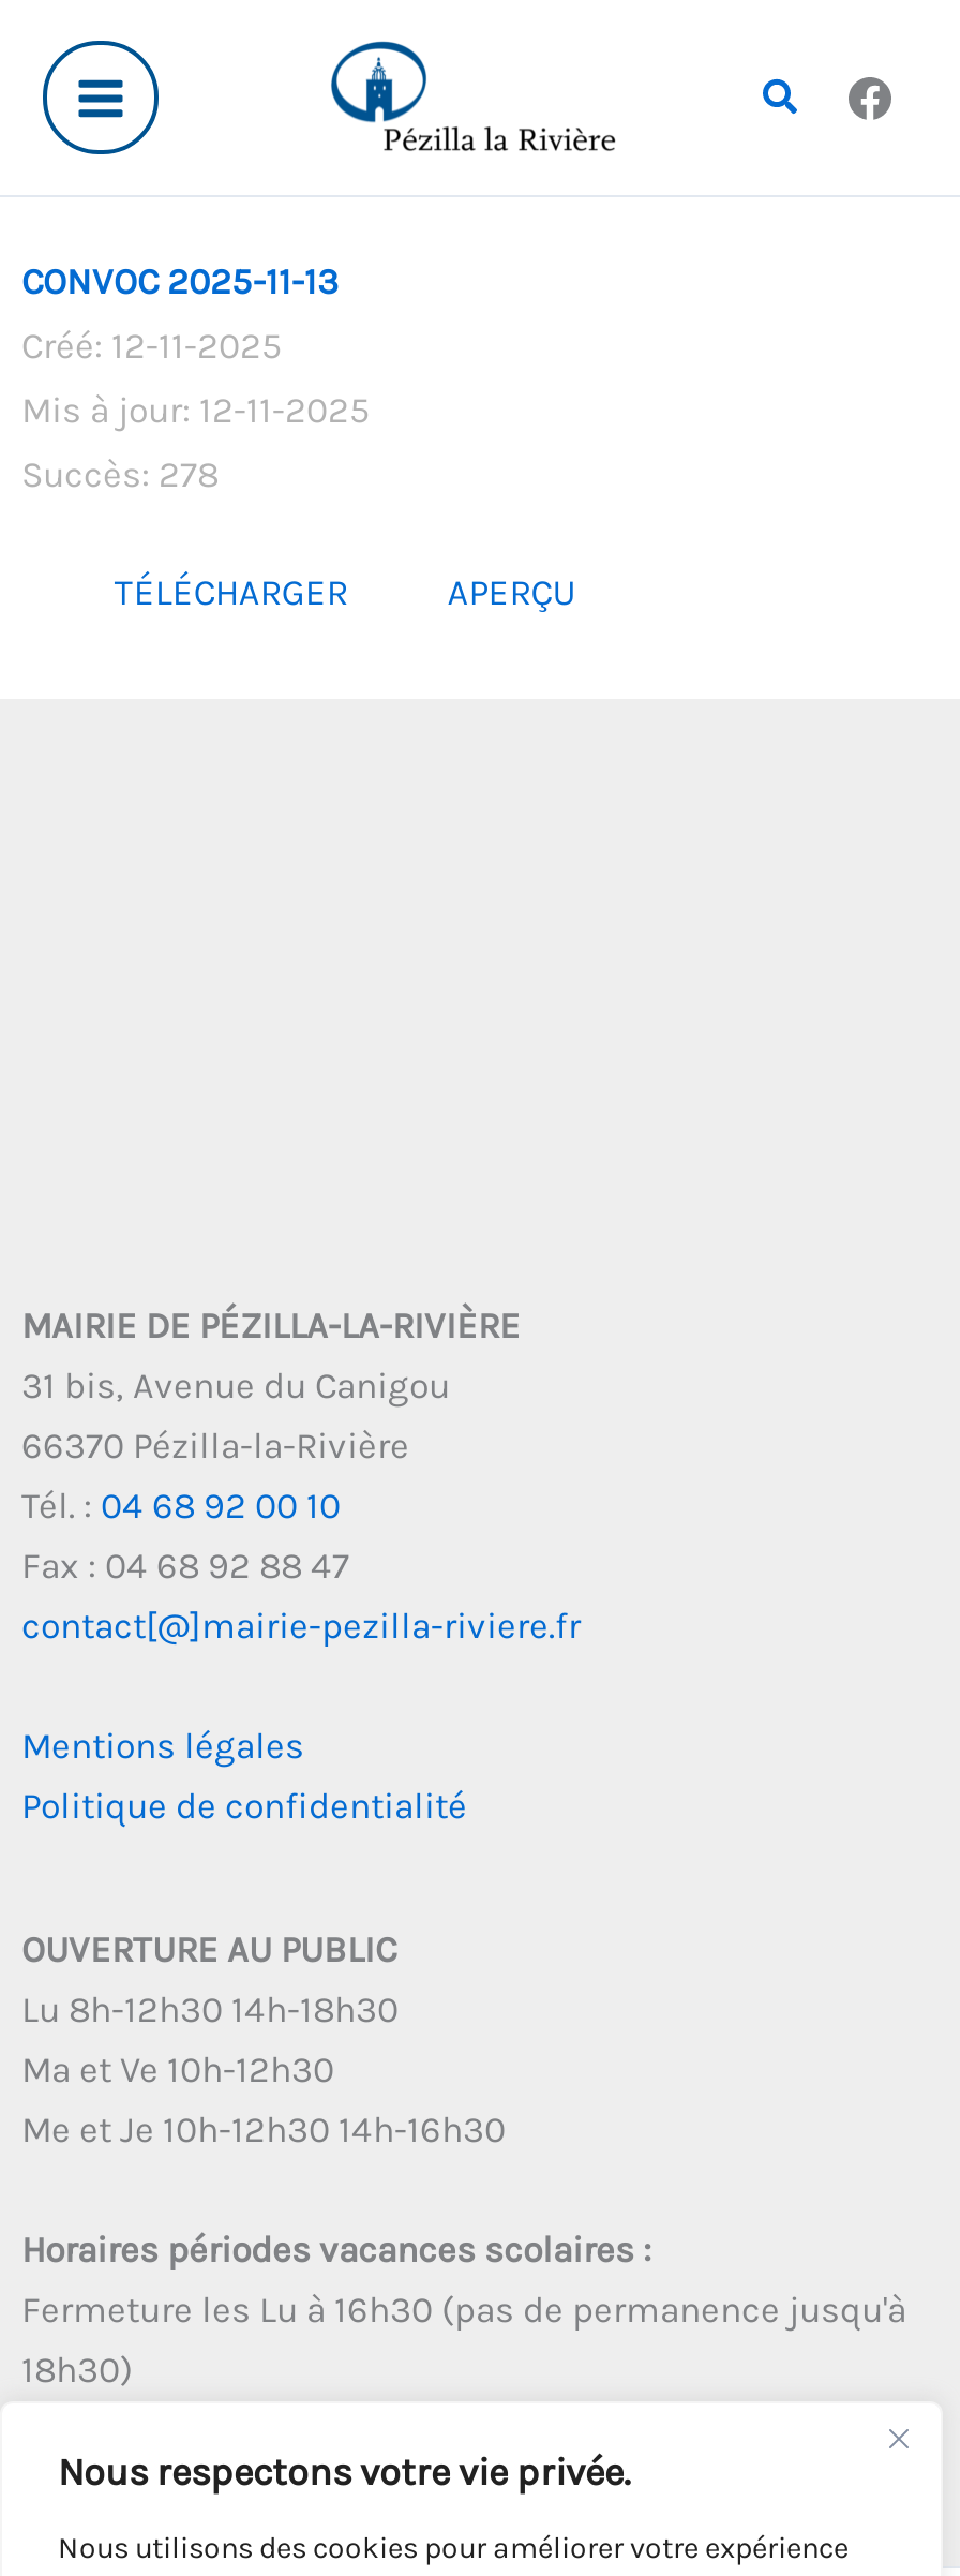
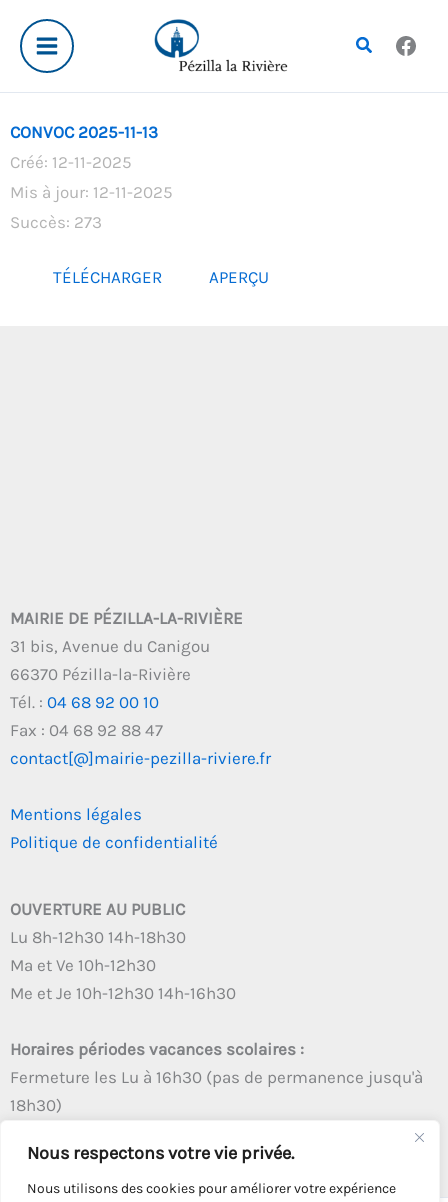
[21,453,219,496] Succès: 278 -> [10,212,102,232] Succès: 273

